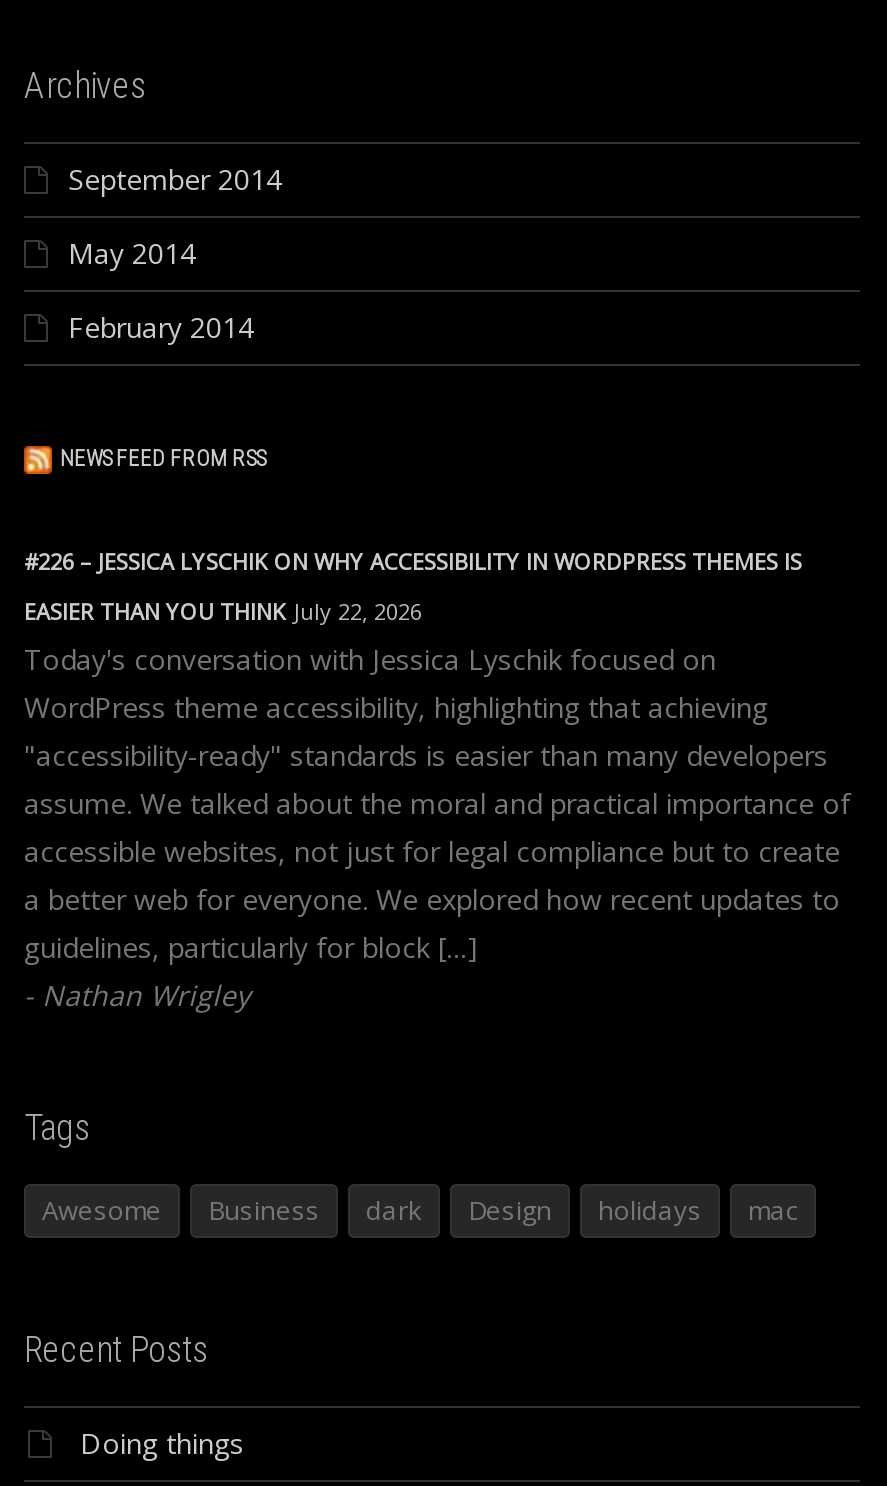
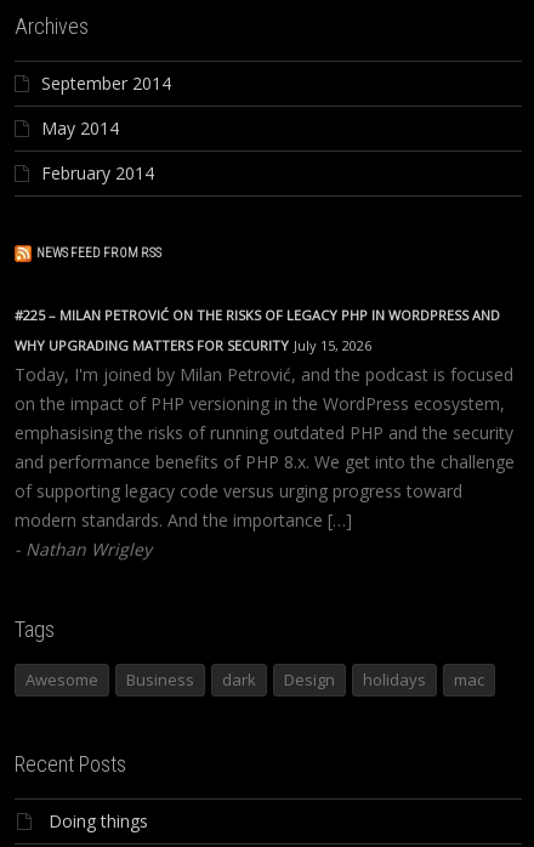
[24,545,802,575] #226 – JESSICA LYSCHIK ON WHY ACCESSIBILITY IN WORDPRESS THEMES IS -> [15,305,500,324] #225 – MILAN PETROVIĆ ON THE RISKS OF LEGACY PHP IN WORDPRESS AND
[24,595,850,965] EASIER THAN YOU THINK July 22, 2026 | Today's conversation with Jessica Lyschik focused on | WordPress theme accessibility, highlighting that achieving | "accessibility-ready" standards is easier than many developers | assume. We talked about the moral and practical importance of | accessible websites, not just for legal compliance but to create | a better web for everyone. We explored how recent updates to | guidelines, particularly for block […] -> [15,336,515,531] WHY UPGRADING MATTERS FOR SECURITY July 15, 2026 | Today, I'm joined by Milan Petrović, and the podcast is focused | on the impact of PHP versioning in the WordPress ecosystem, | emphasising the risks of running outdated PHP and the security | and performance benefits of PHP 8.x. We get into the challenge | of supporting legacy code versus urging progress toward | modern standards. And the importance […]

